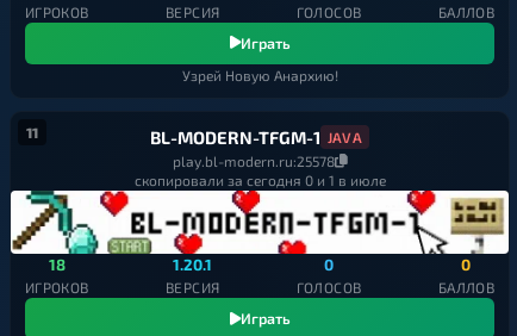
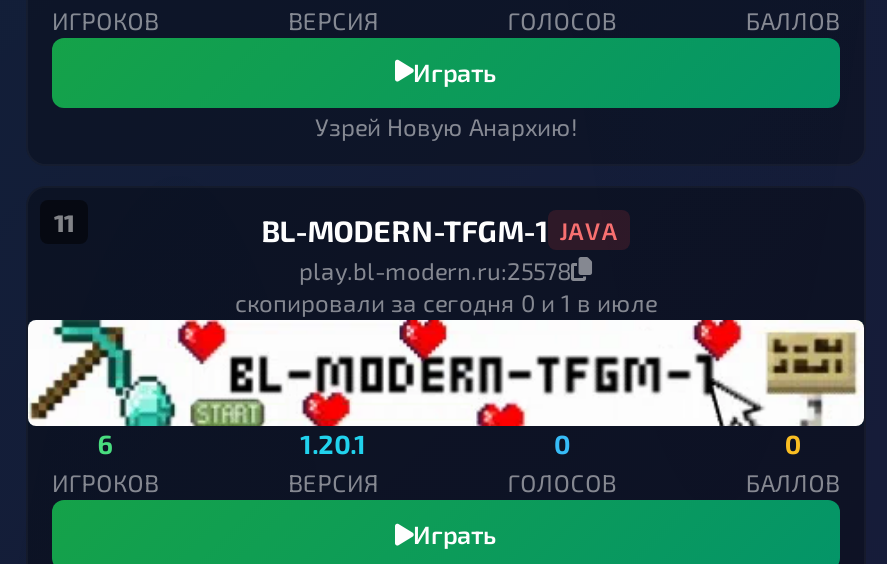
[49,255,65,275] 18 -> [98,429,114,461] 6

